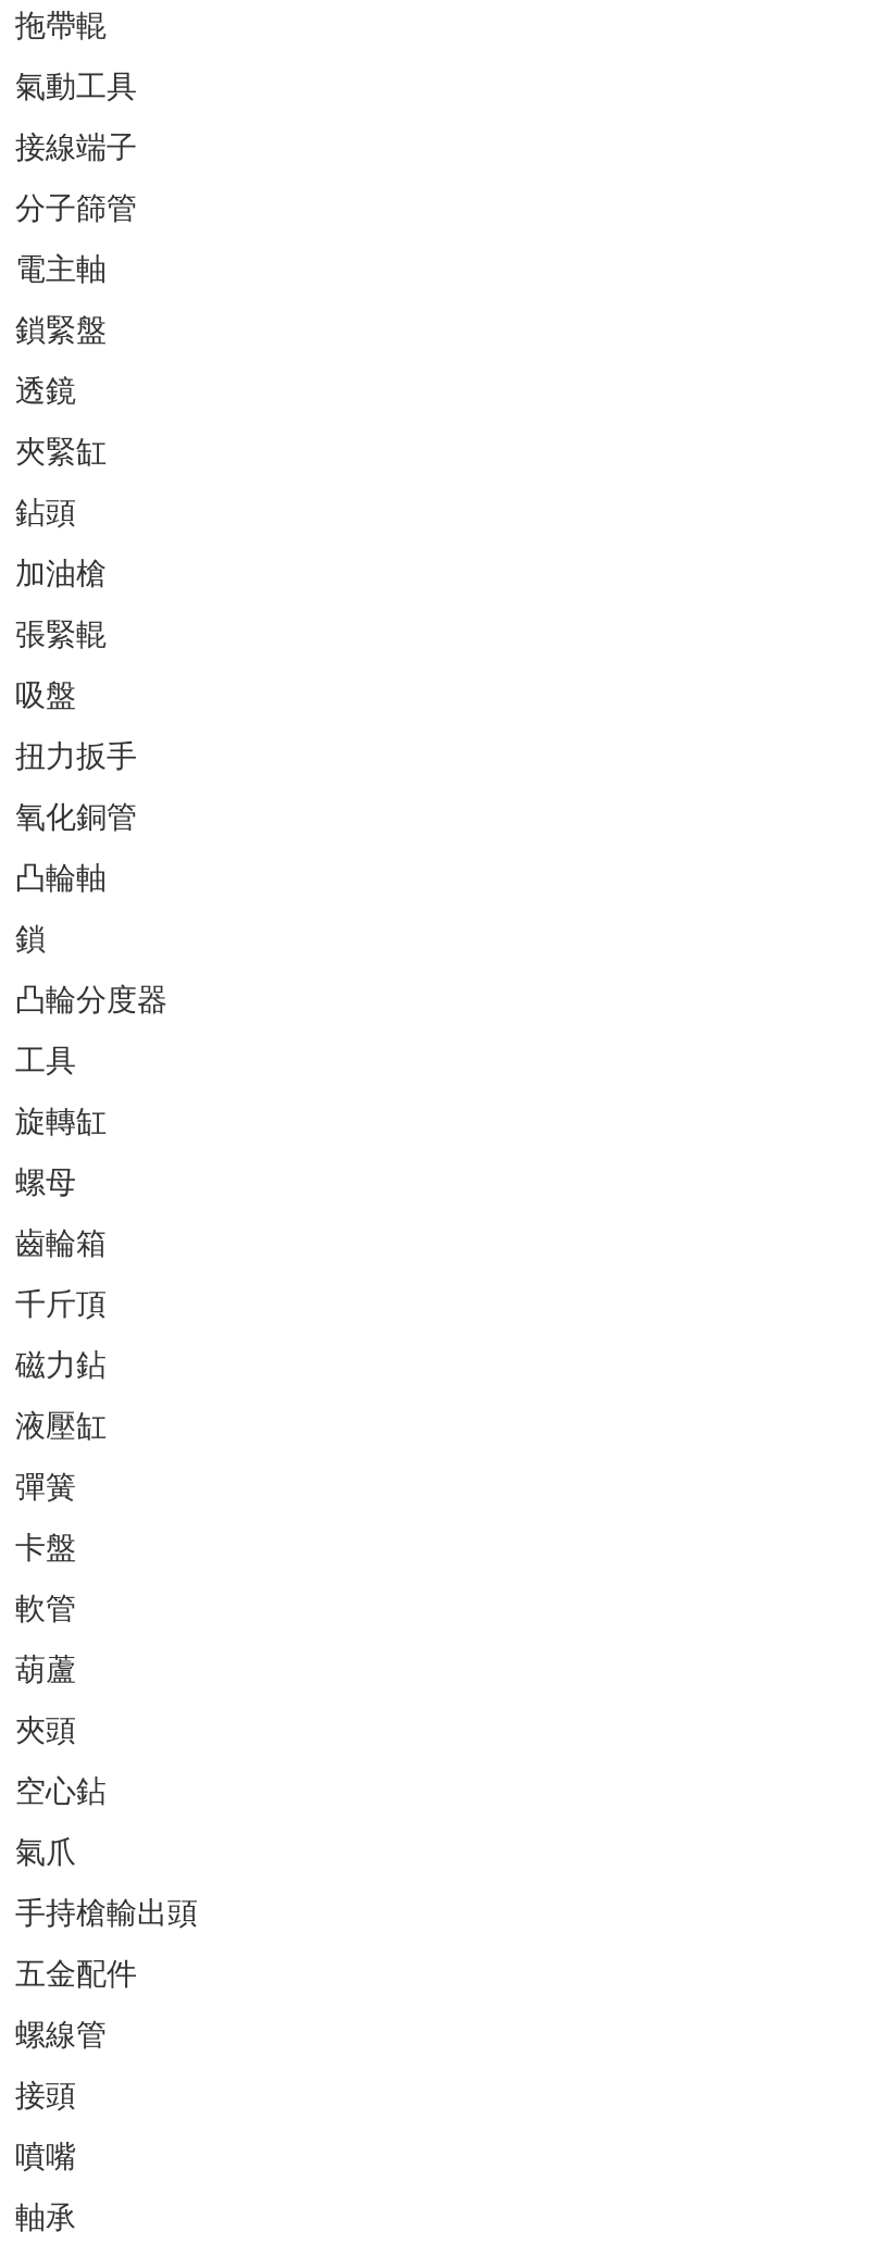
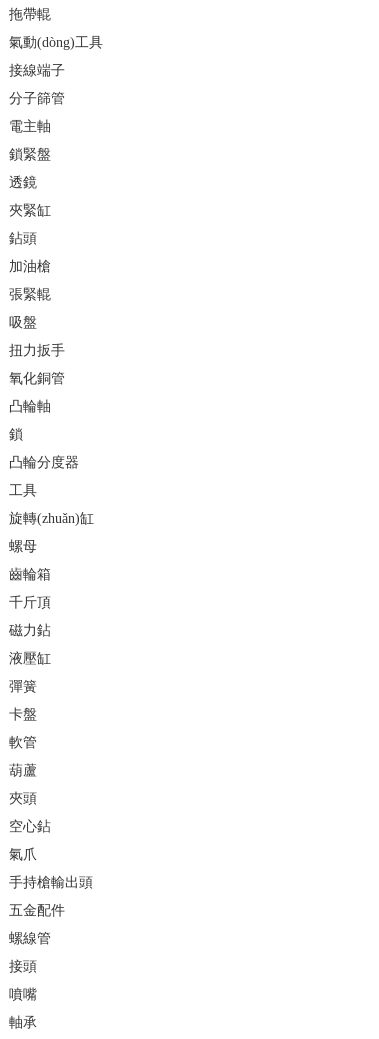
[15,71,137,103] 氣動工具 -> [9,35,103,50] 氣動(dòng)工具
[15,1106,107,1138] 旋轉缸 -> [9,511,94,526] 旋轉(zhuǎn)缸

